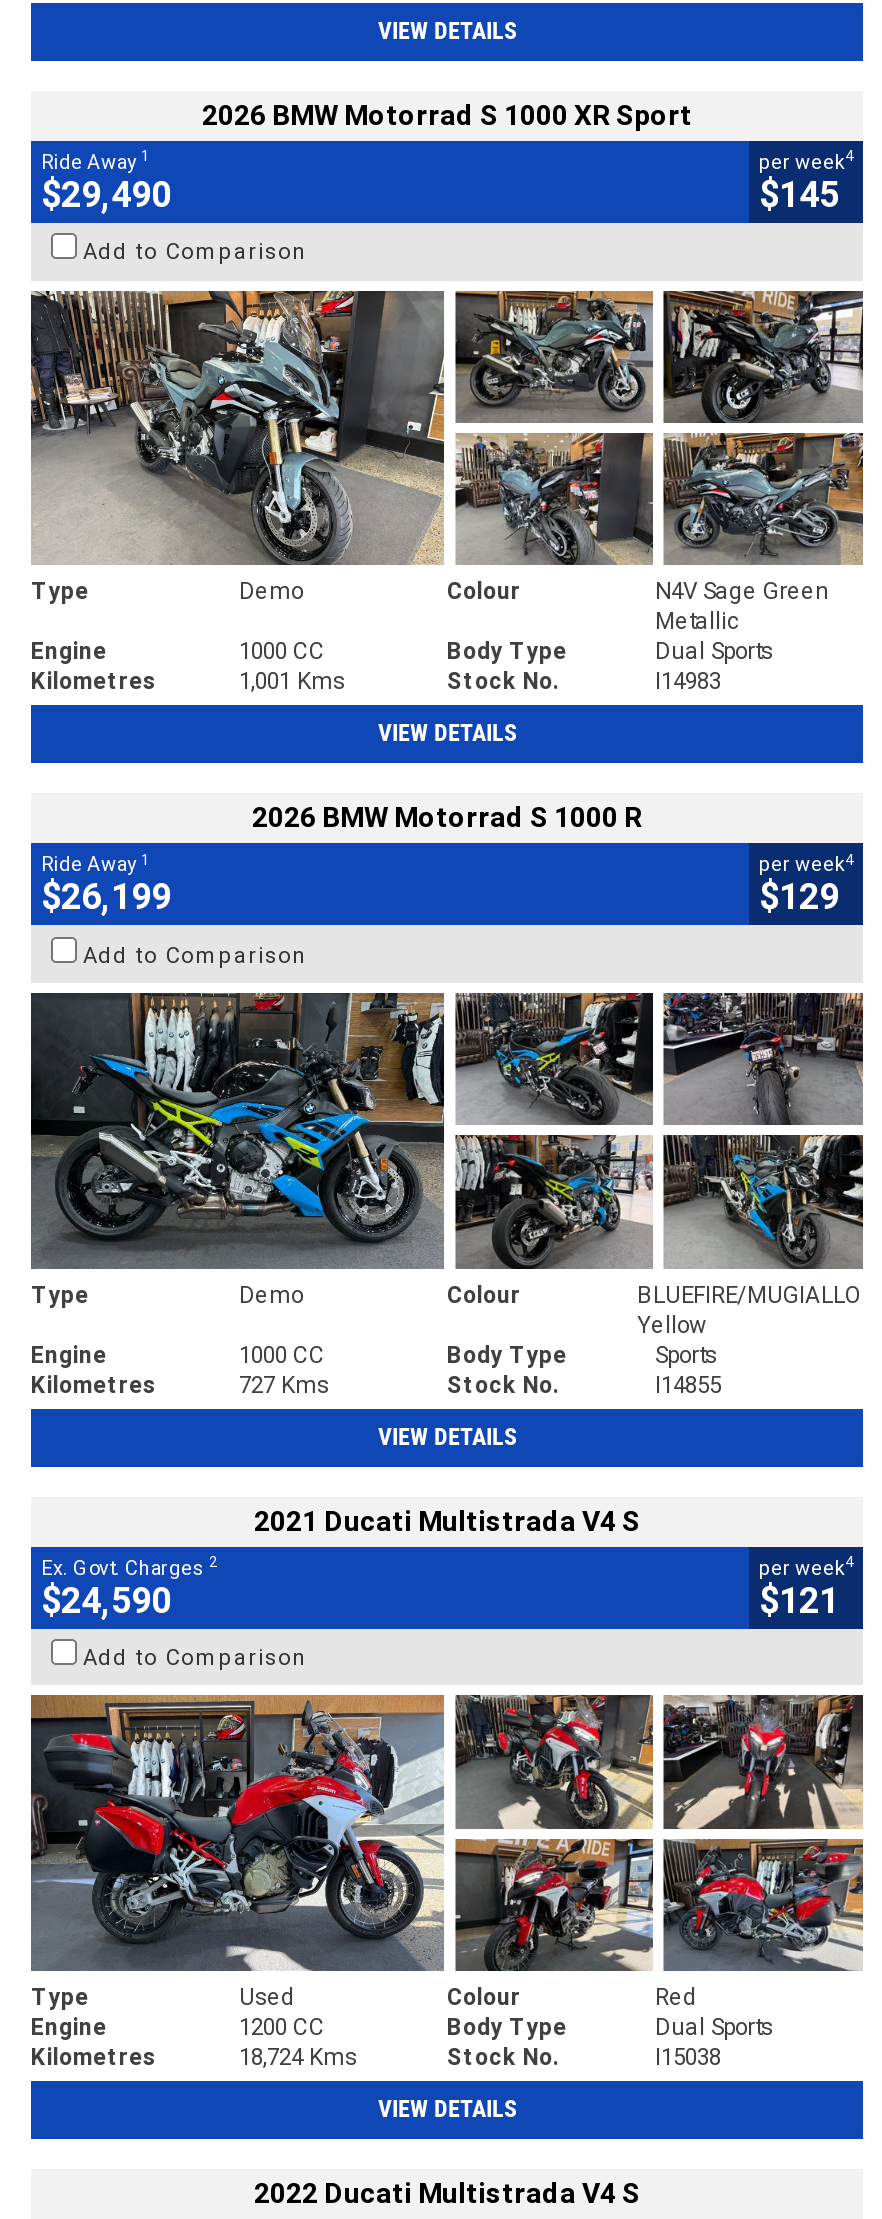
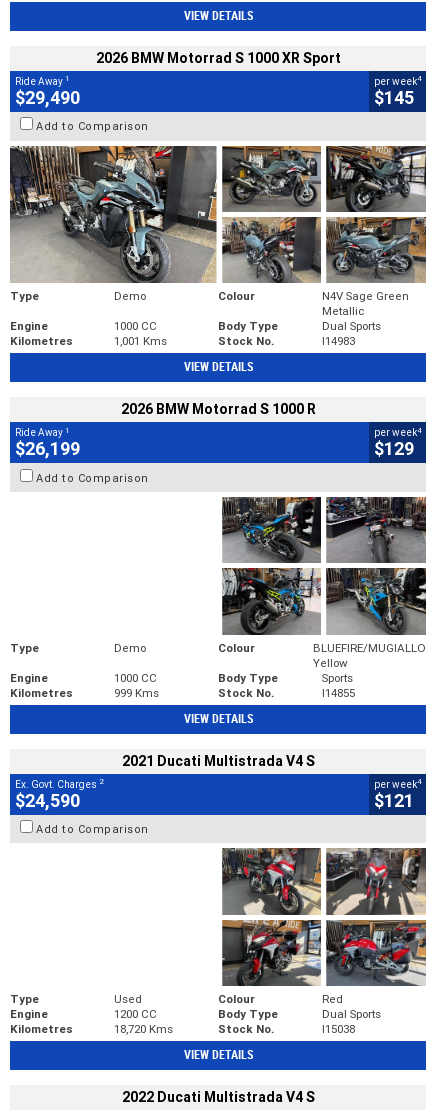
[29,991,447,1271] [image] -> none
[239,1369,329,1399] 727 Kms -> [114,685,159,700] 999 Kms
[29,1693,447,1973] [image] -> none
[239,2041,357,2071] 18,724 Kms -> [114,1021,173,1036] 18,720 Kms

